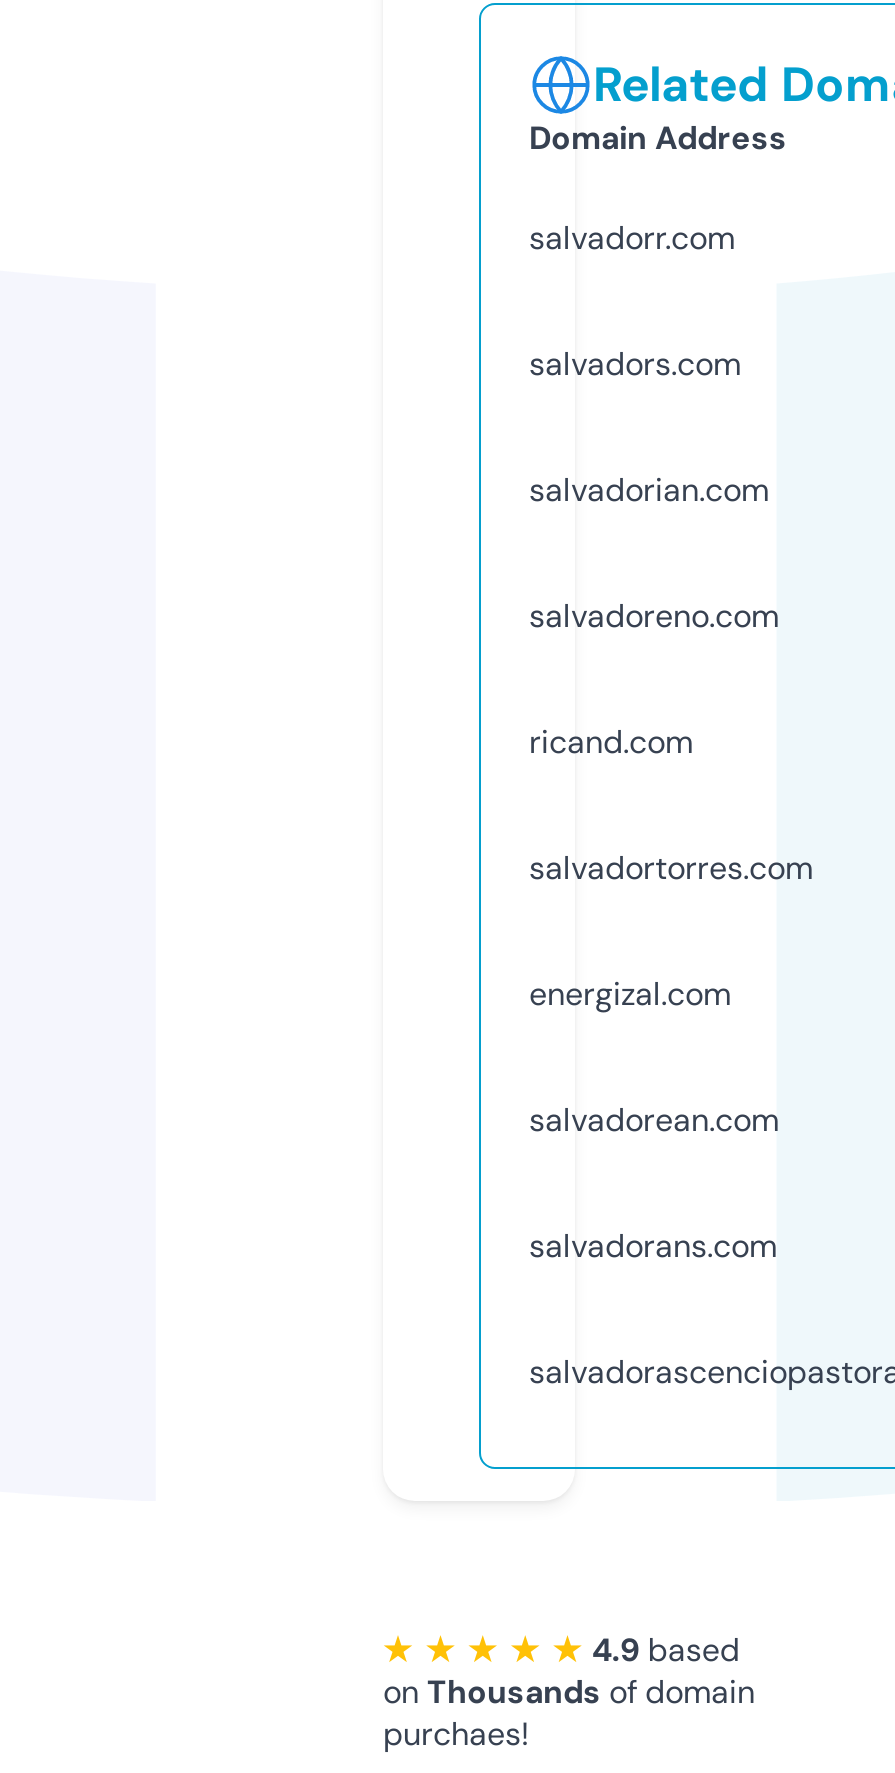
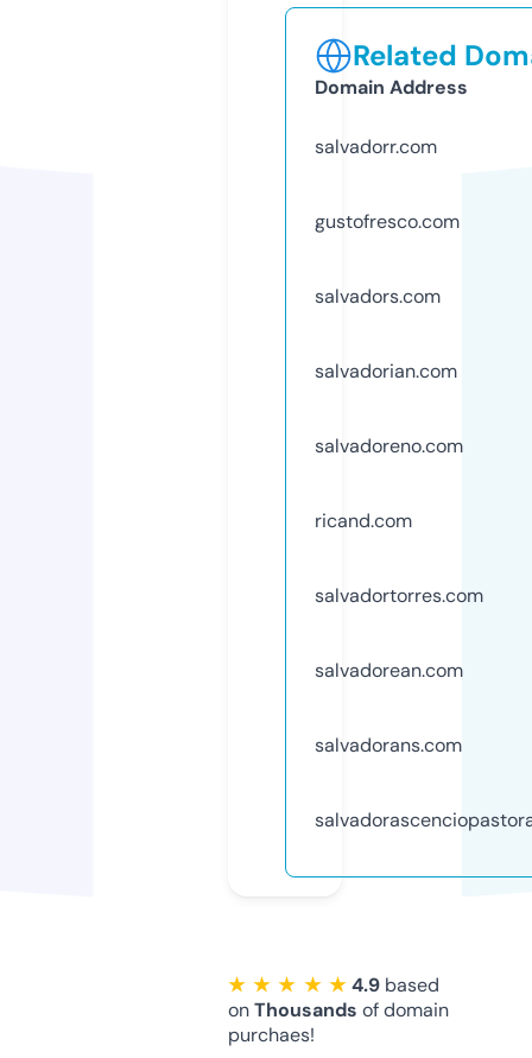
none -> [315,209,460,234] gustofresco.com
moved [529,343,813,889] -> [315,284,483,608]: salvadors.com | salvadorian.com | salvadoreno.com | ricand.com | salvadortorres.com
[529,973,731,1015] energizal.com -> none

